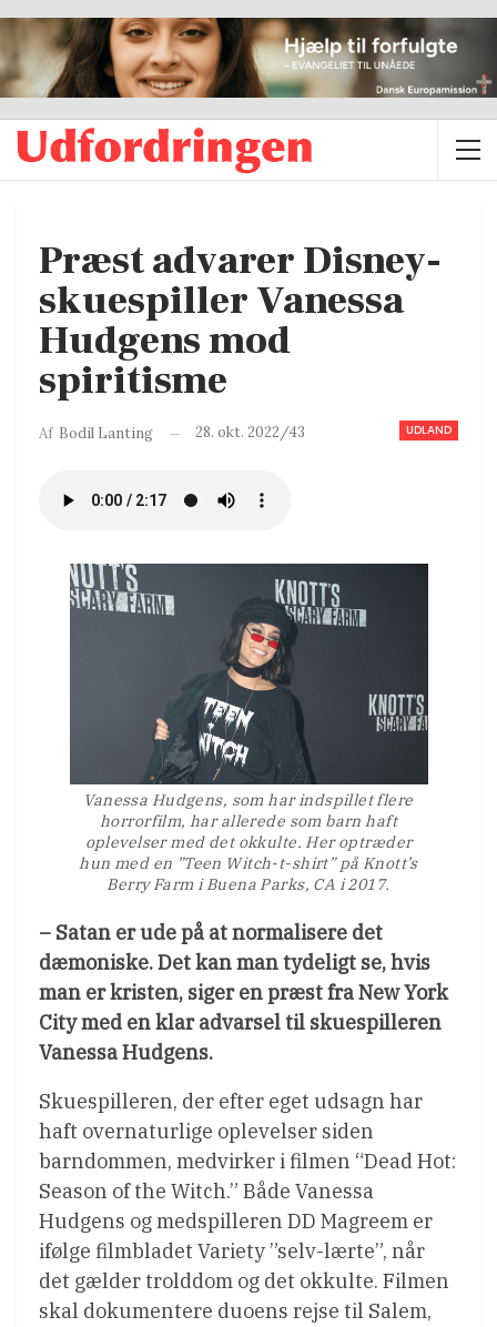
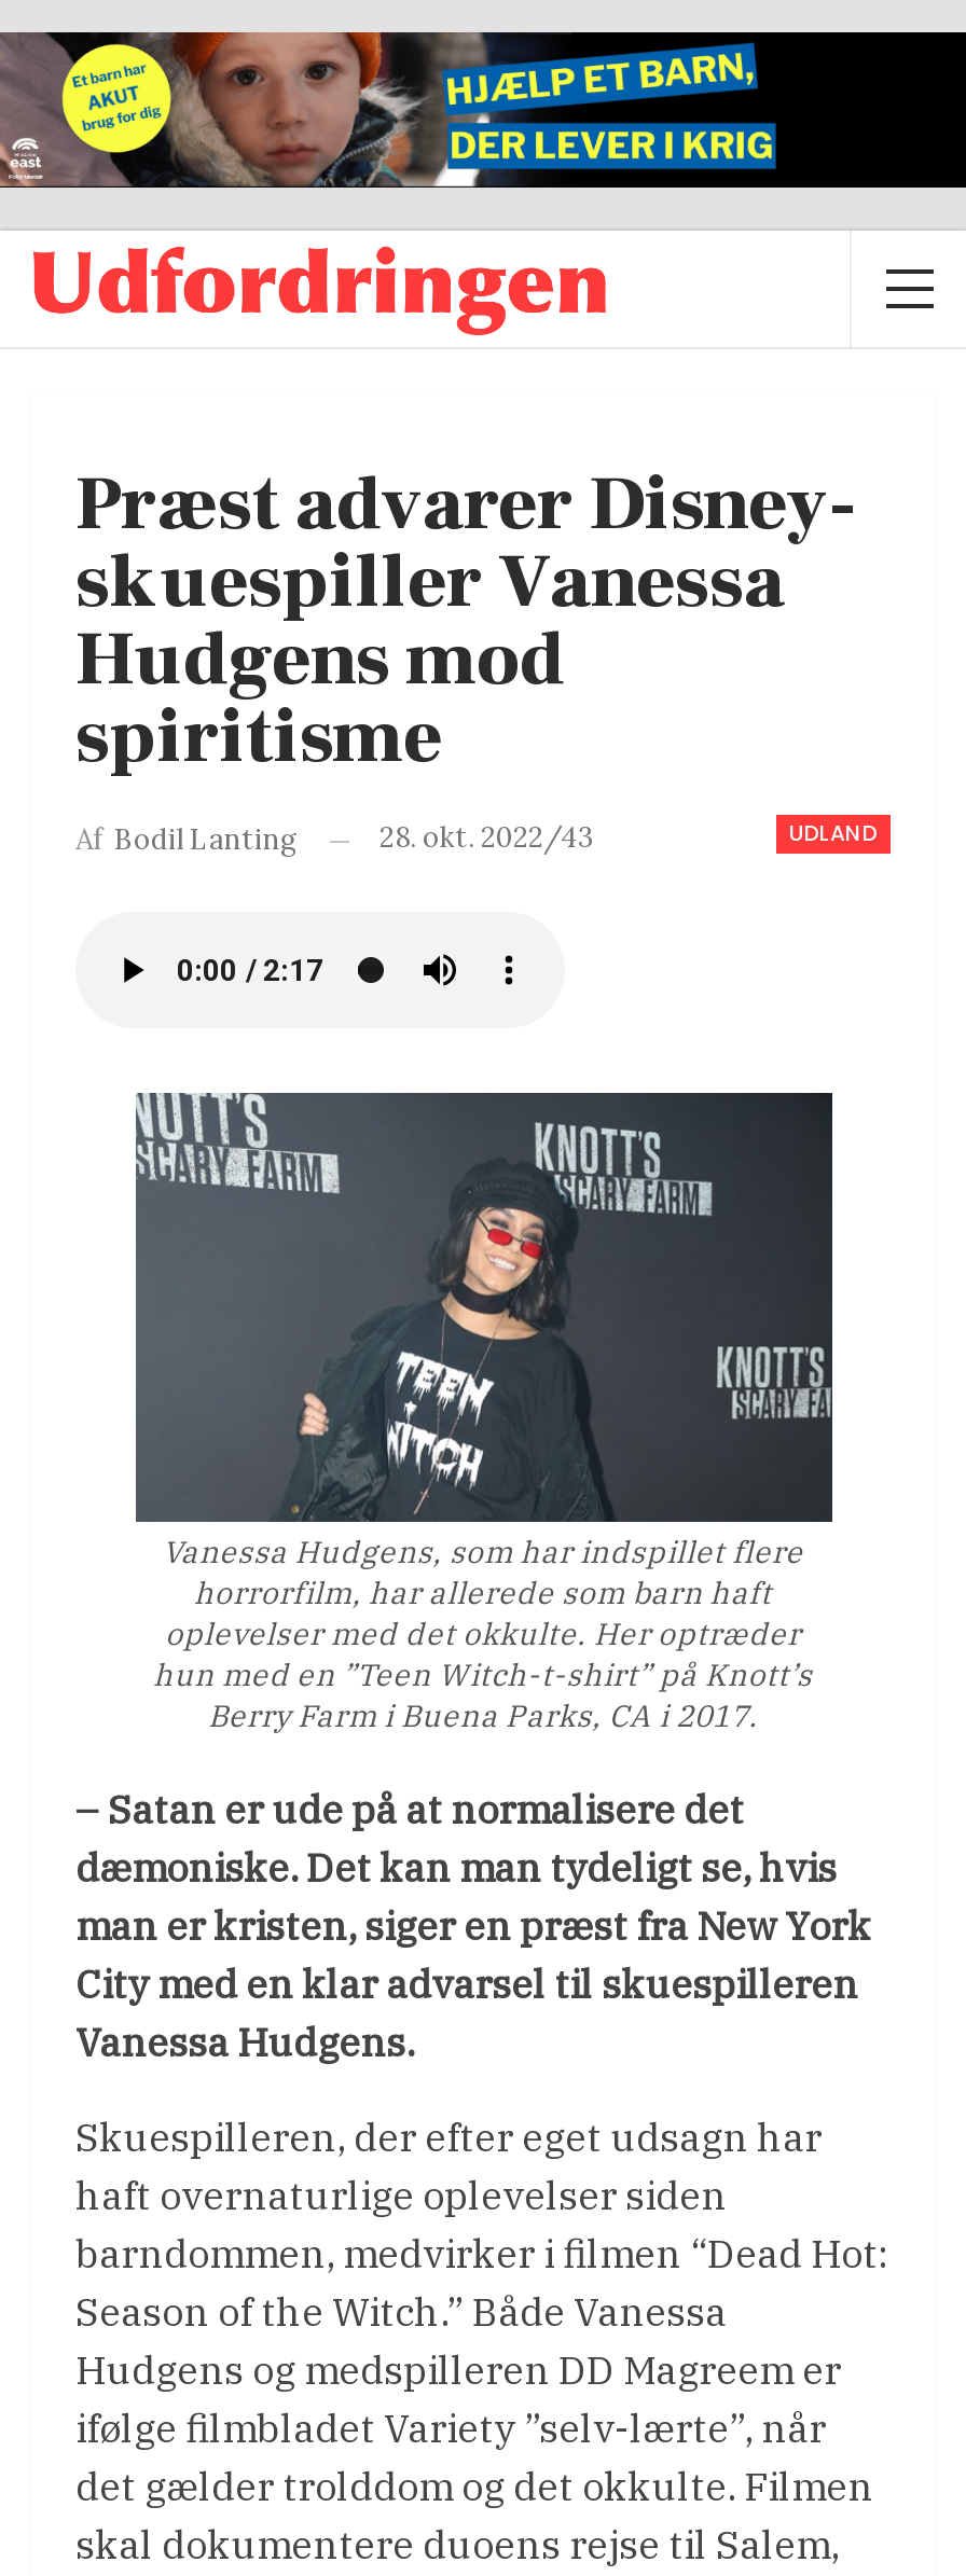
[3,17,494,99] [image] -> [6,30,960,190] [image]

